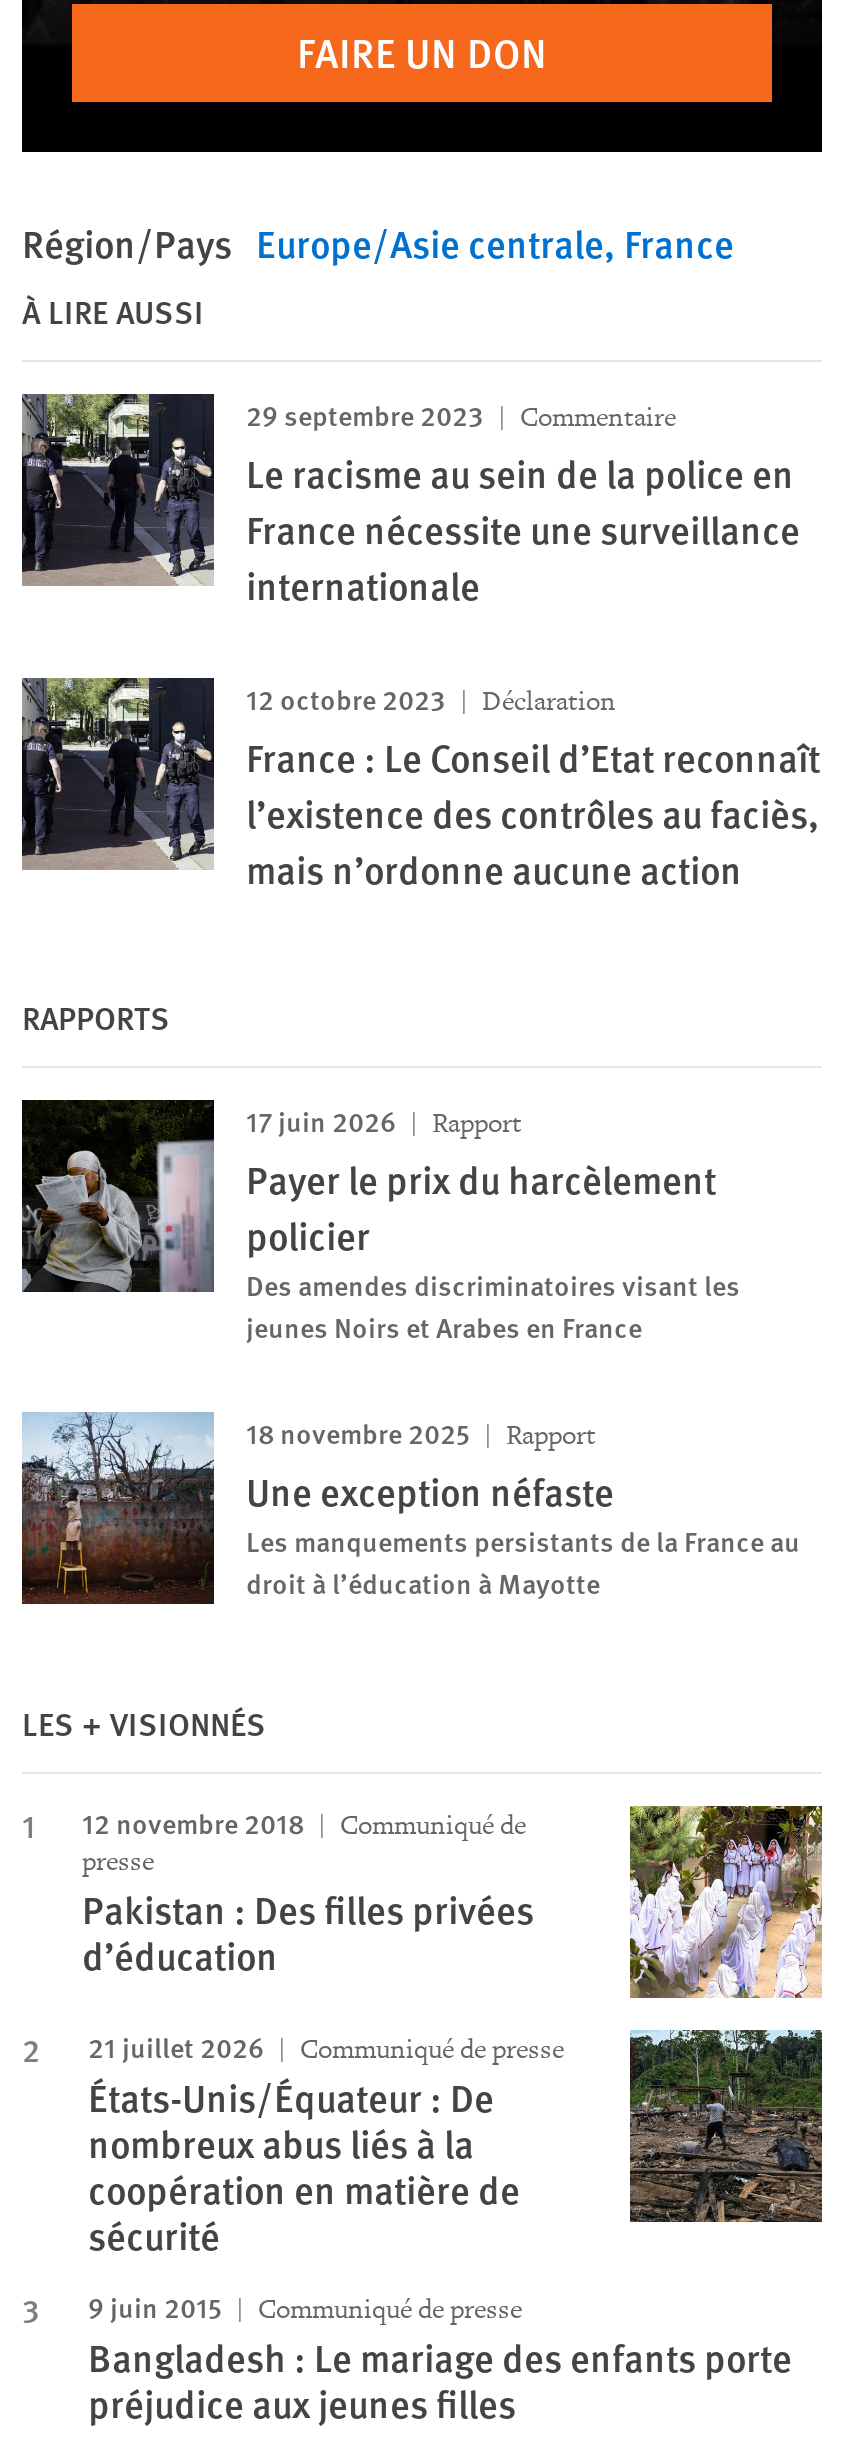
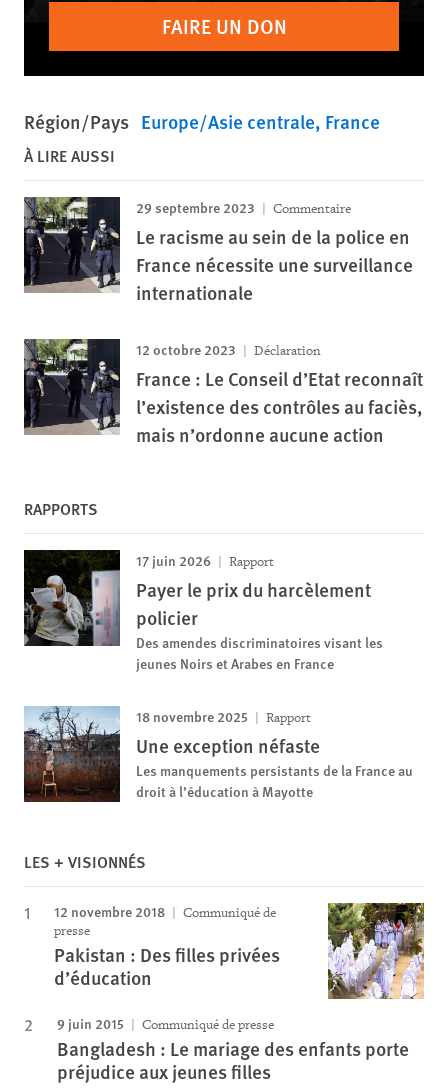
[88,2025,824,2261] [image] | 21 juillet 2026 | Communiqué de presse | États-Unis/Équateur : De | nombreux abus liés à la | coopération en matière de | sécurité -> none

